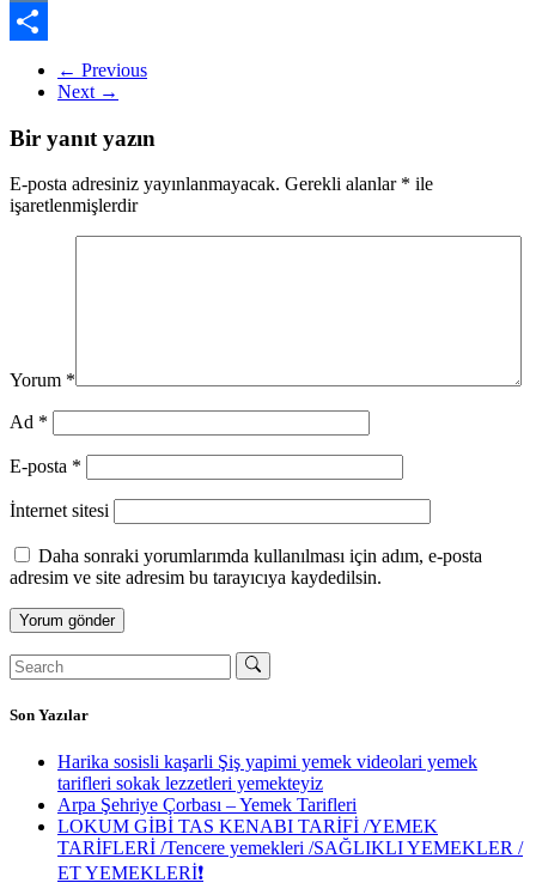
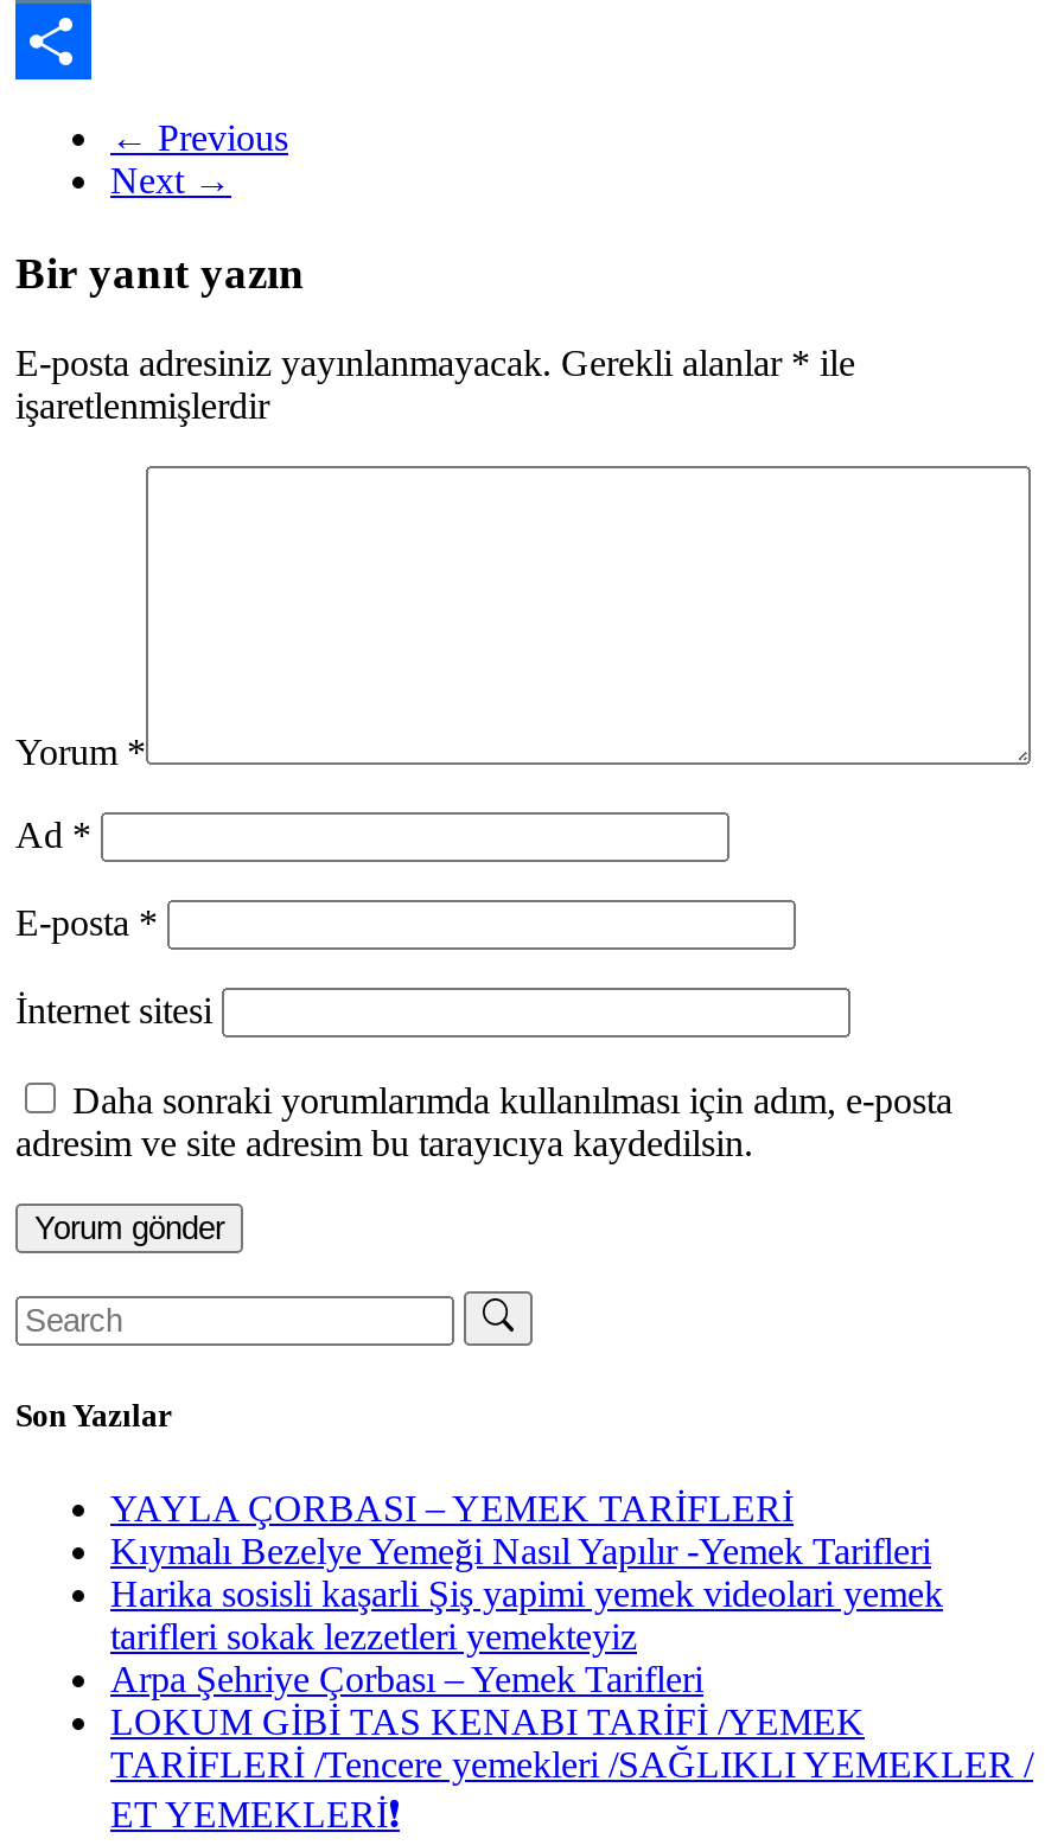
none -> [110,1488,931,1571] YAYLA ÇORBASI – YEMEK TARİFLERİ | Kıymalı Bezelye Yemeği Nasıl Yapılır -Yemek Tarifleri

